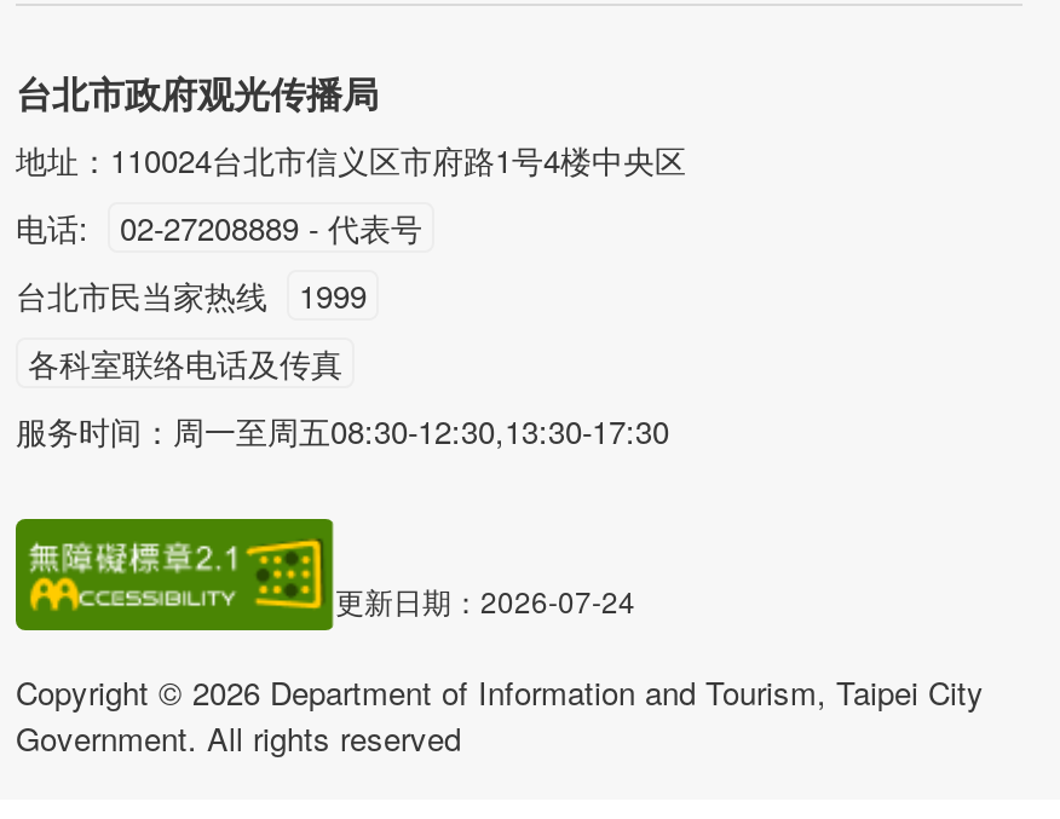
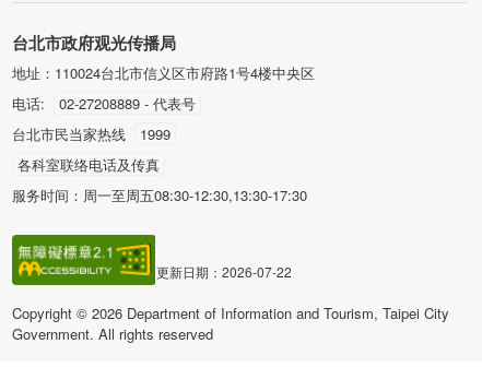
[335,579,635,621] 更新日期：2026-07-24 -> [156,262,292,281] 更新日期：2026-07-22

